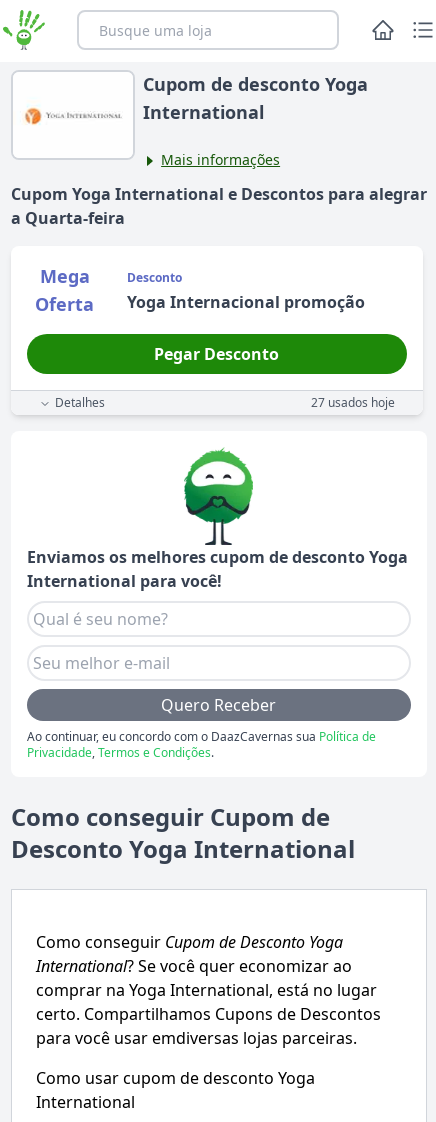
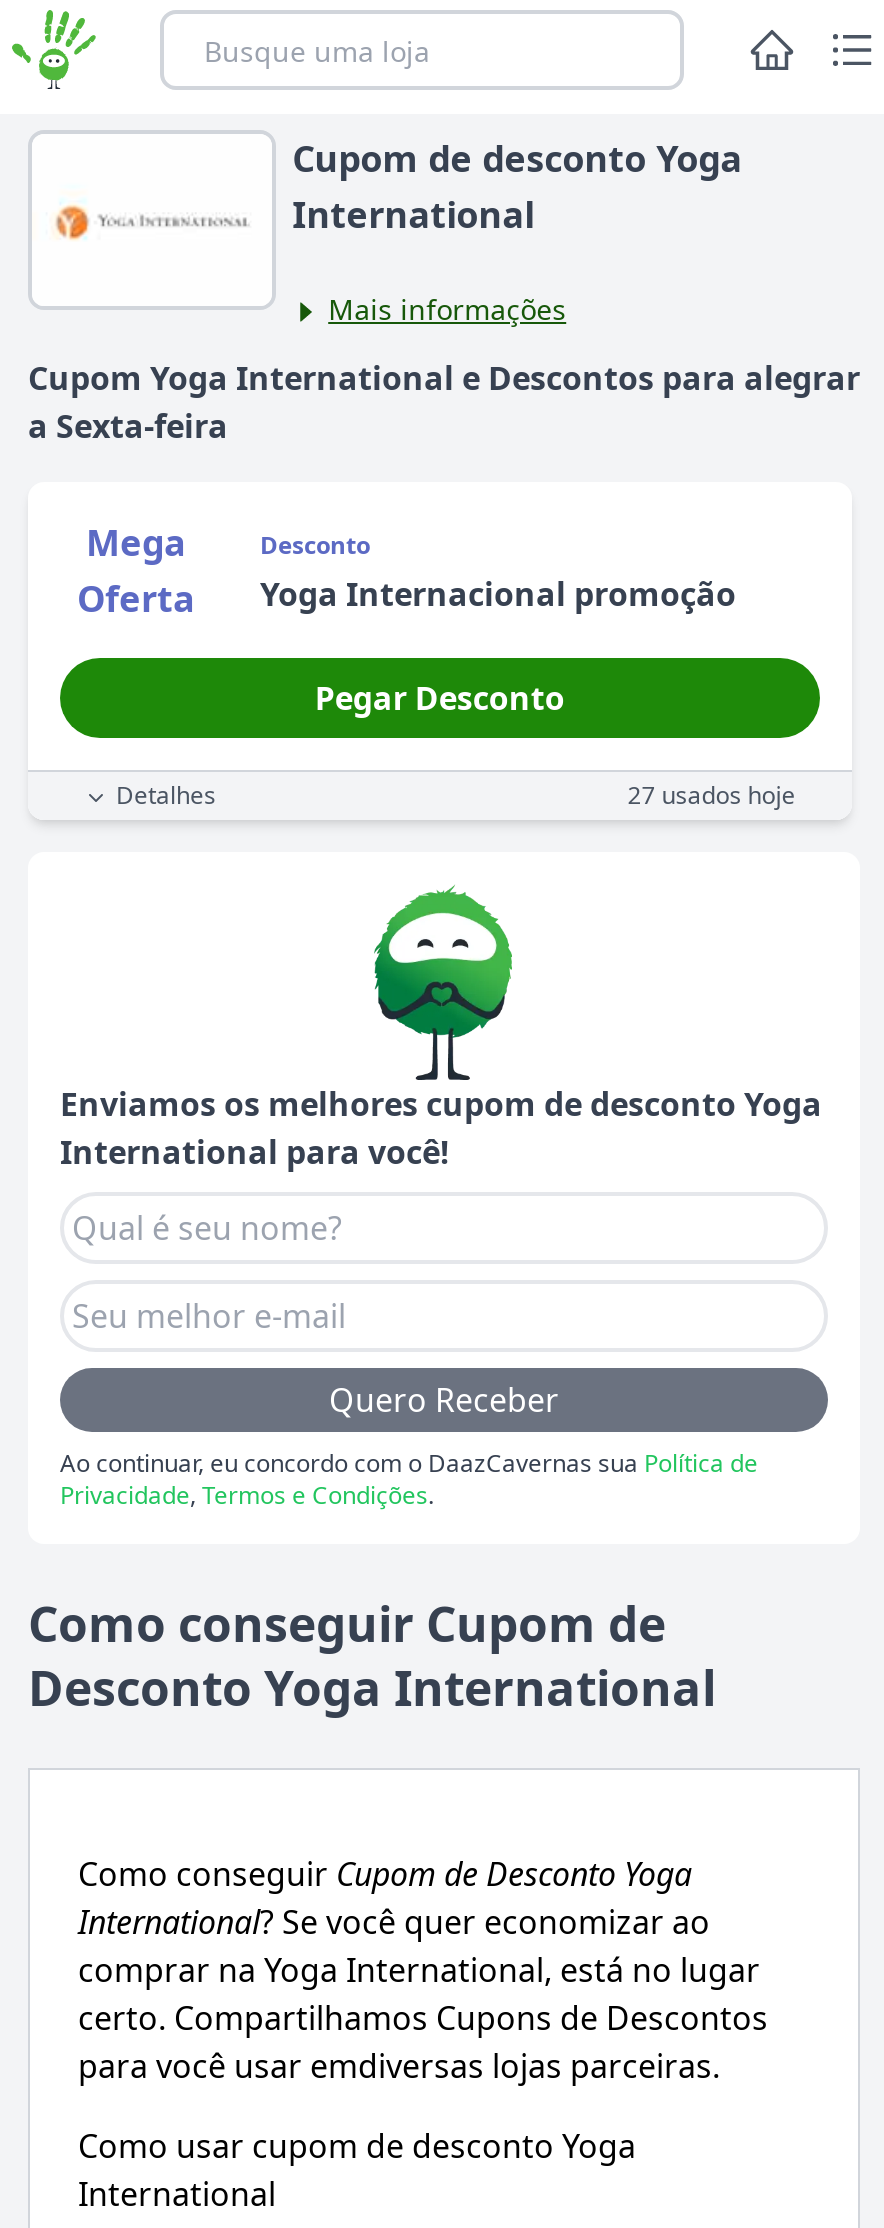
[11,207,125,229] a Quarta-feira -> [28,404,228,448] a Sexta-feira

